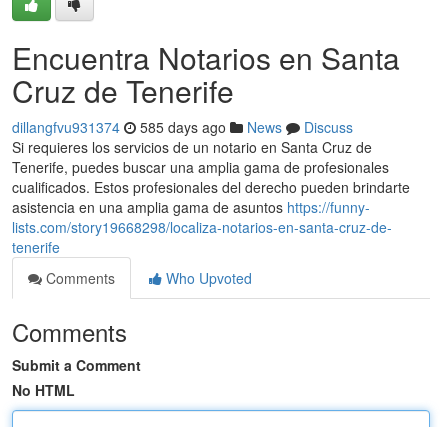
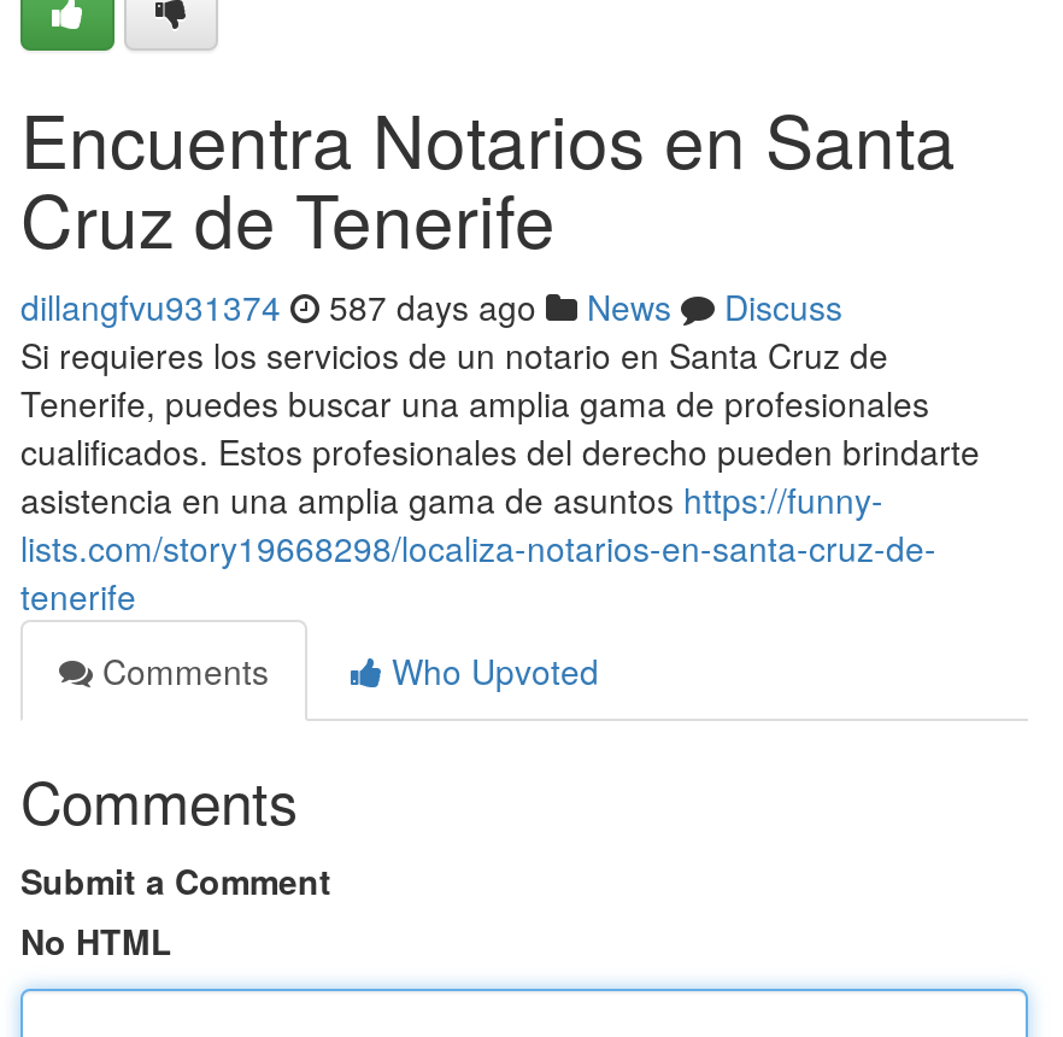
[12,117,353,137] dillangfvu931374 585 days ago News Discuss -> [20,282,842,330] dillangfvu931374 587 days ago News Discuss

